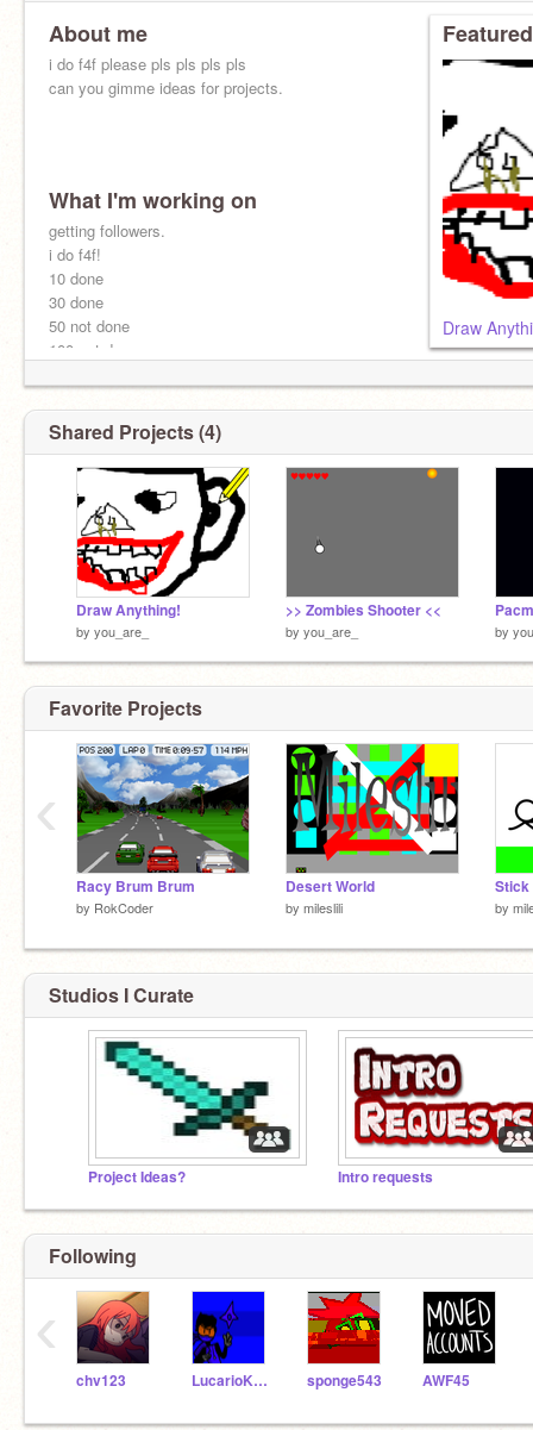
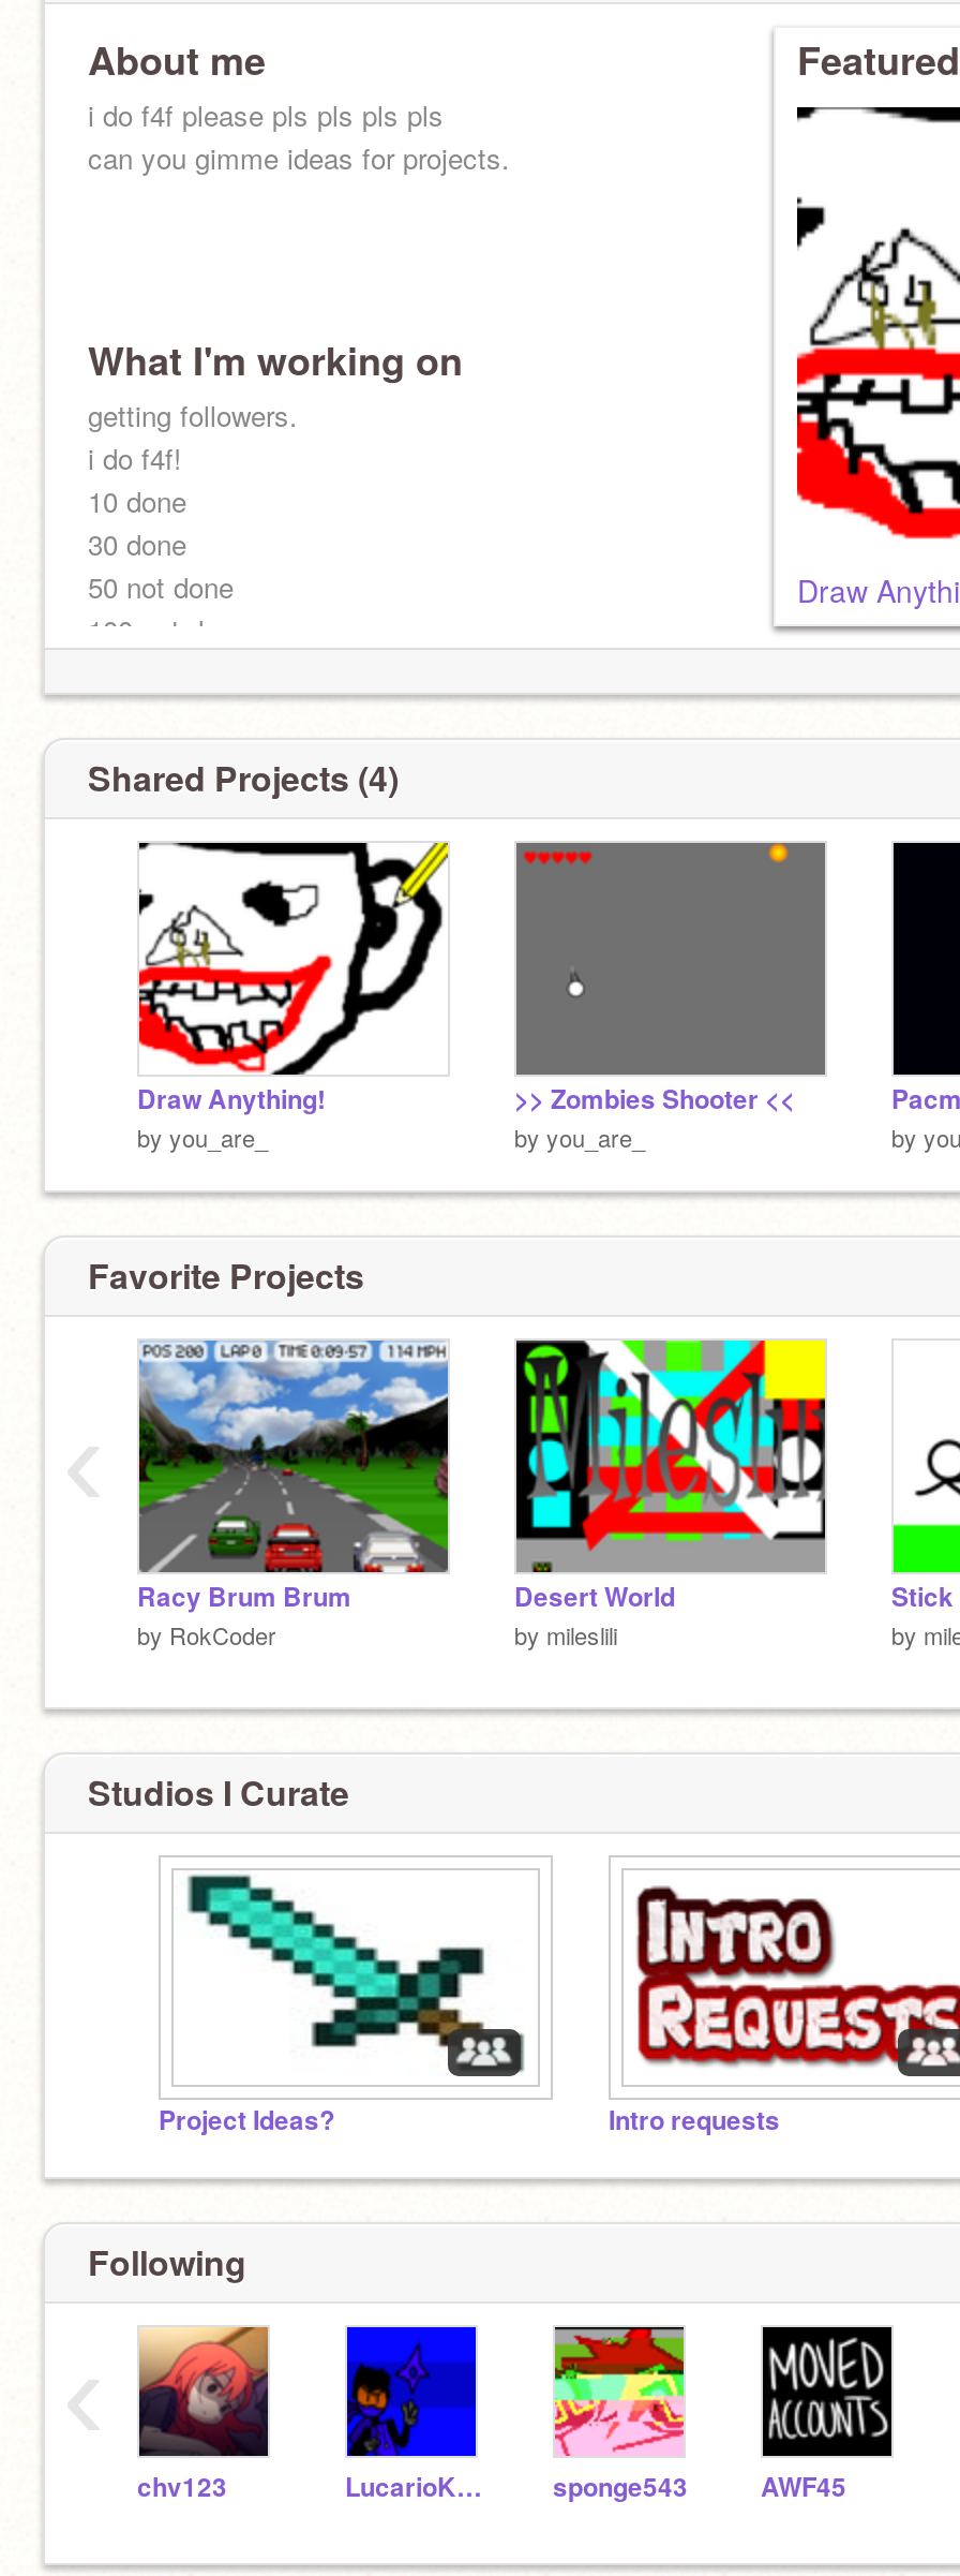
[307,1298,381,1365] [image] -> [553,2336,686,2458] [image]

